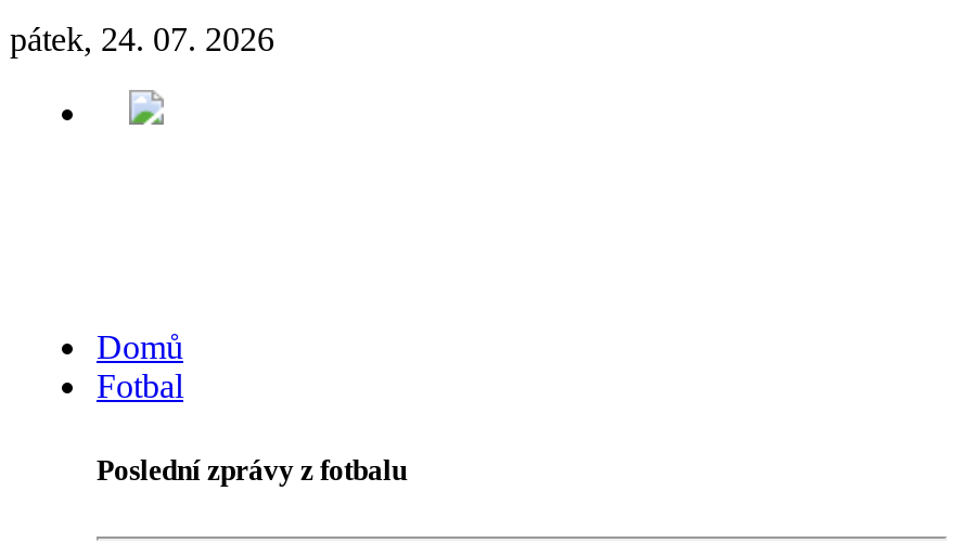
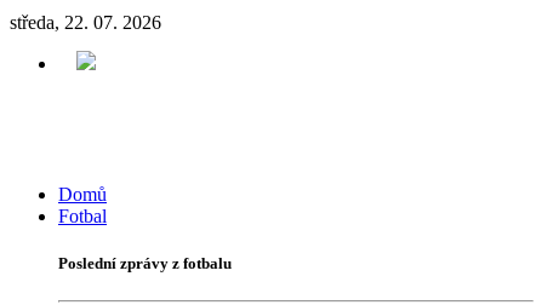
[10,21,274,57] pátek, 24. 07. 2026 -> [10,12,161,33] středa, 22. 07. 2026

